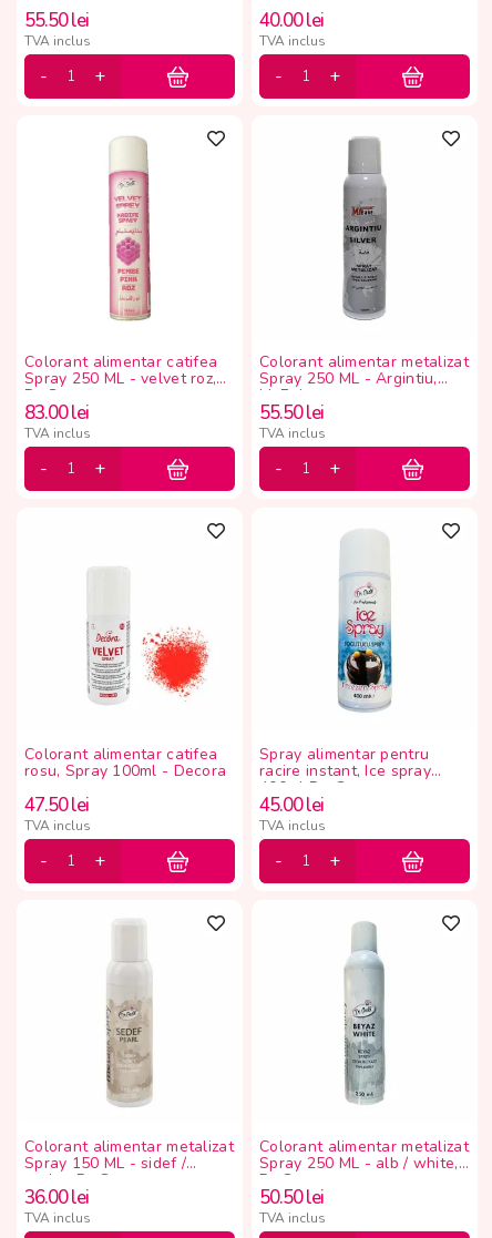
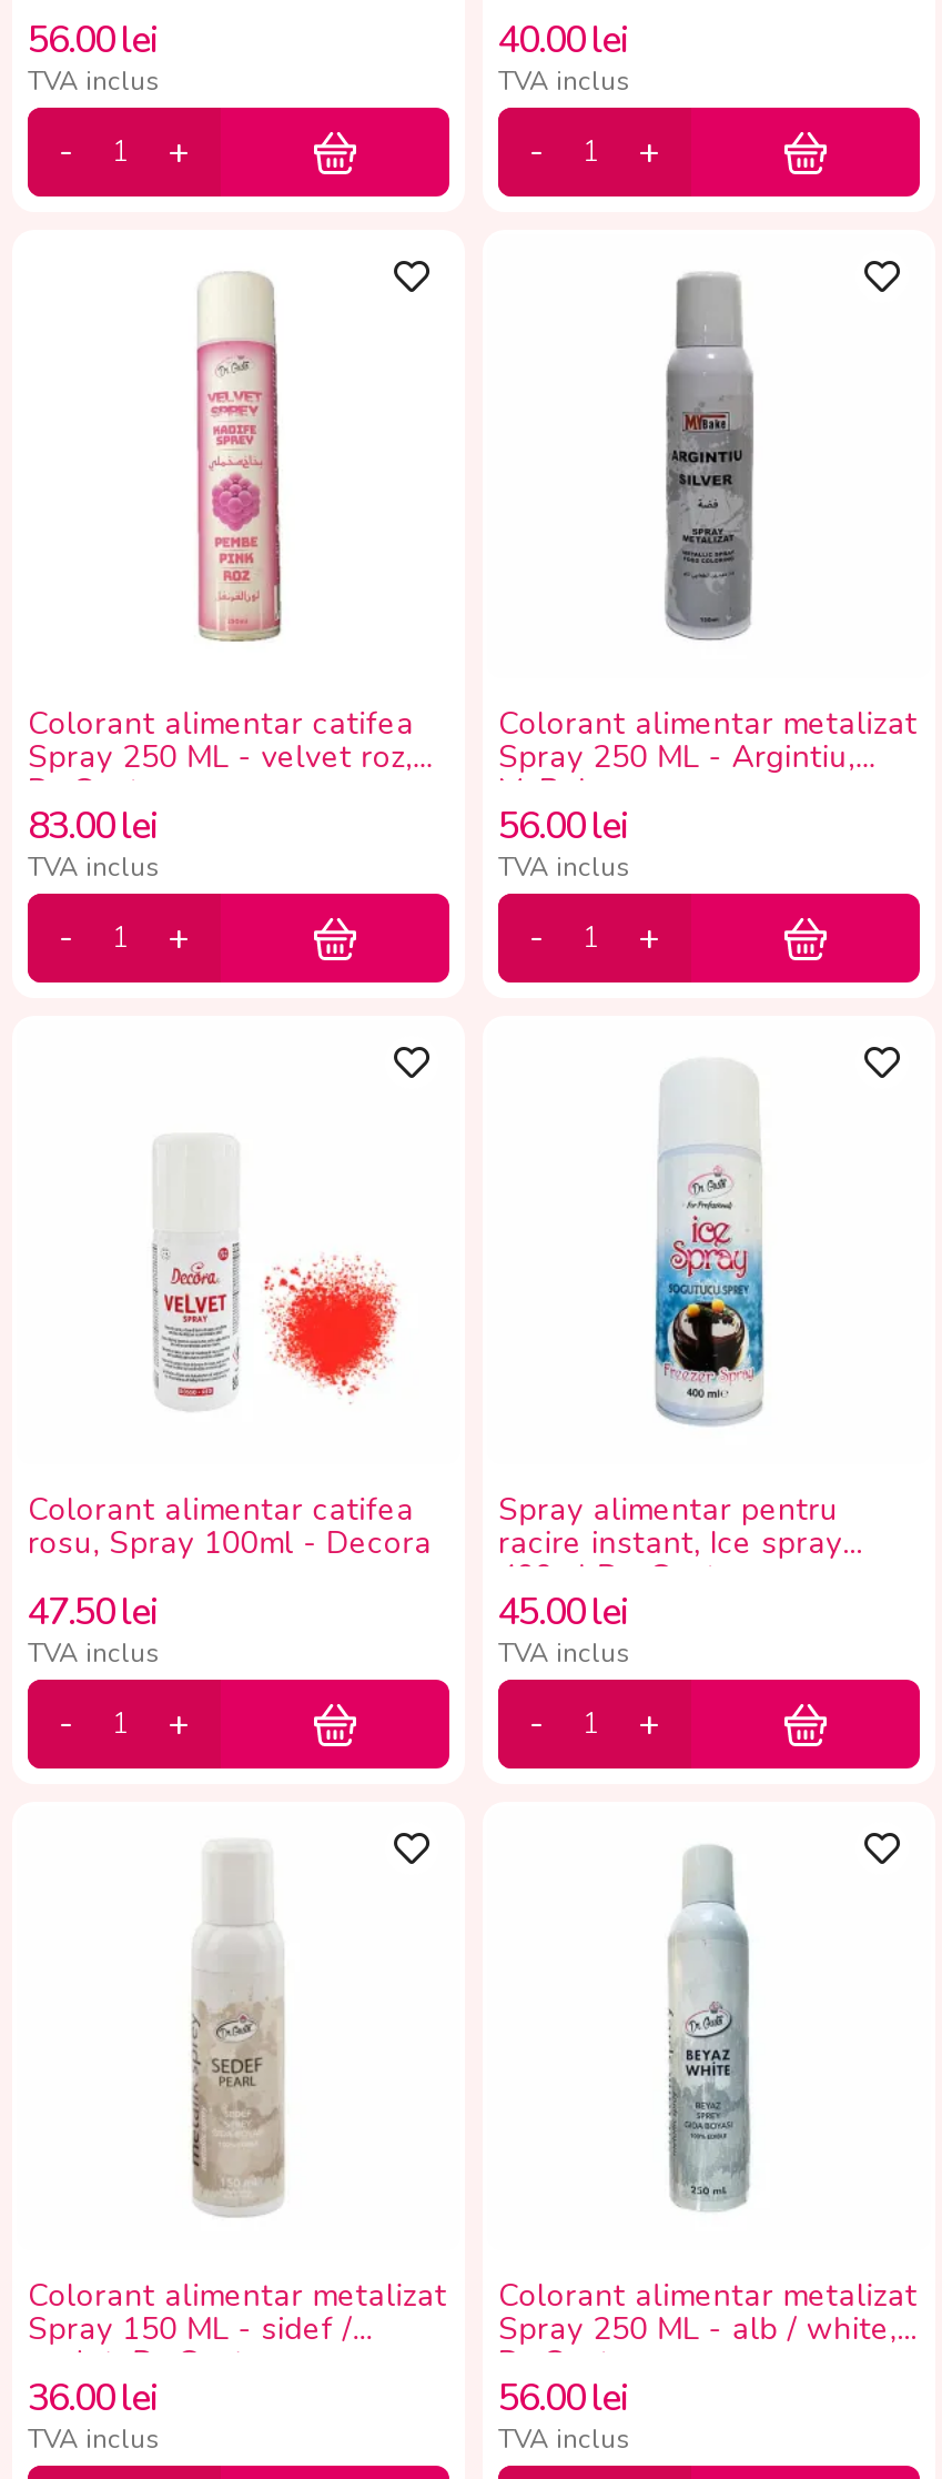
[24,8,89,33] 55.50 lei -> [28,14,156,65] 56.00 lei
[259,400,324,426] 55.50 lei -> [498,800,627,851] 56.00 lei
[259,1185,324,1210] 50.50 lei -> [498,2372,627,2423] 56.00 lei

